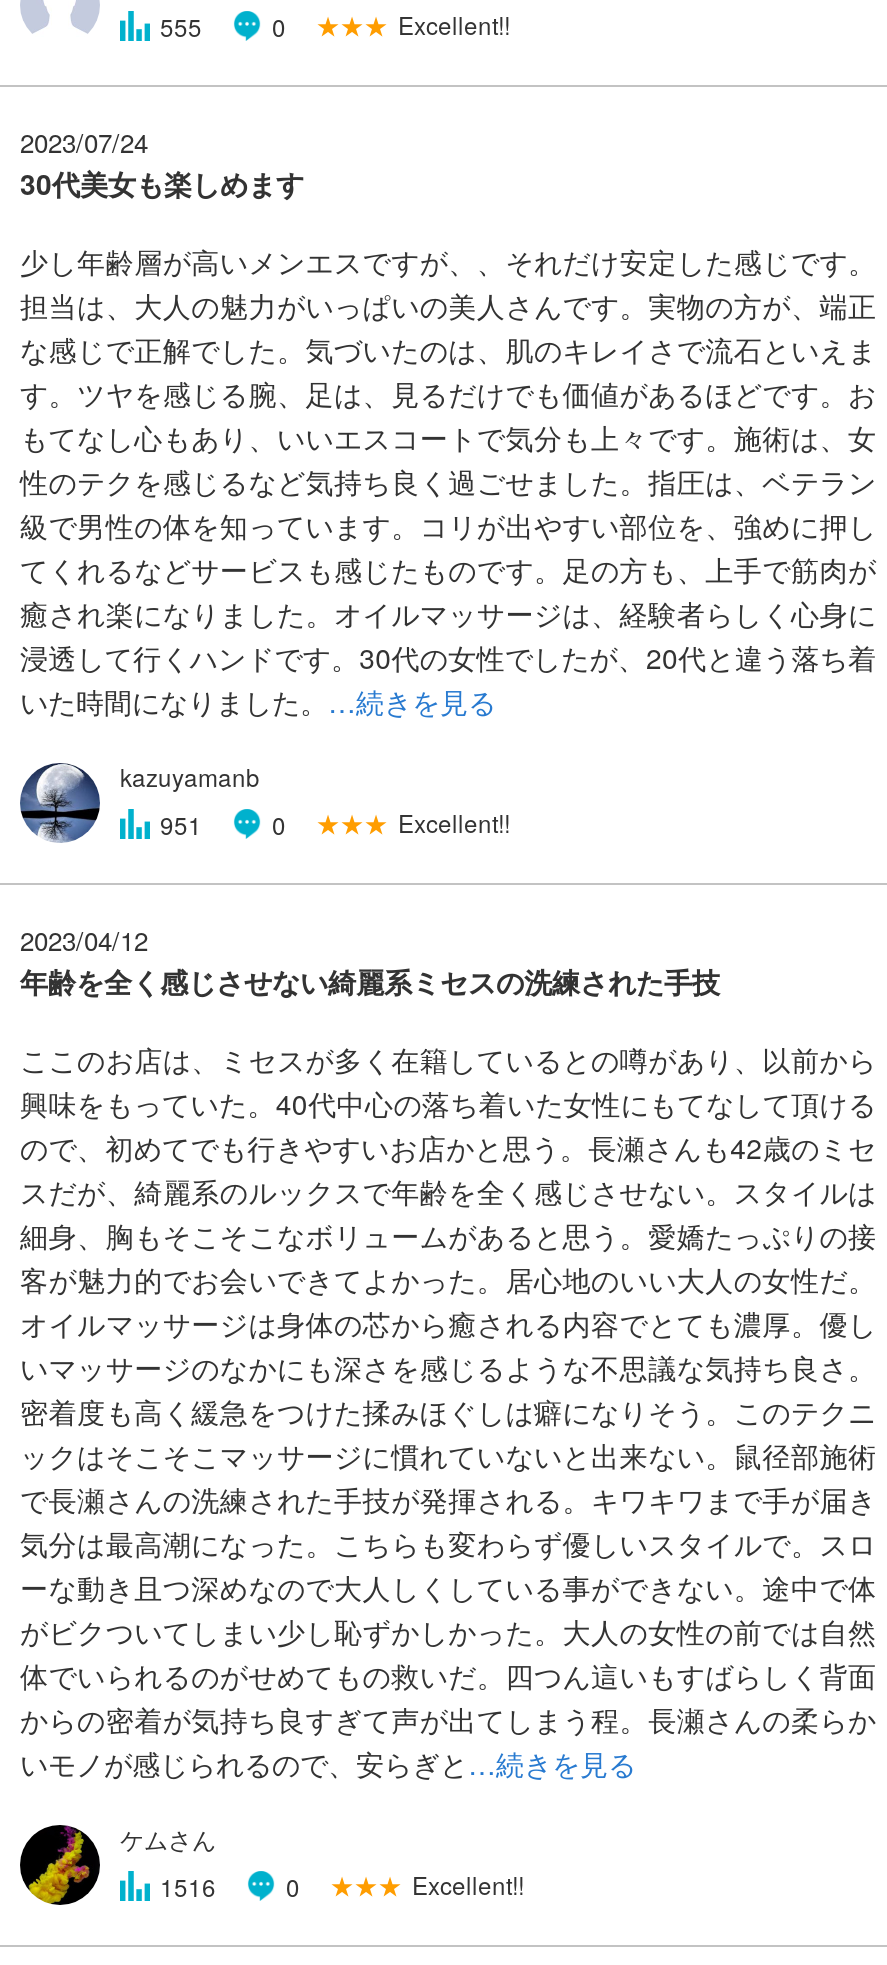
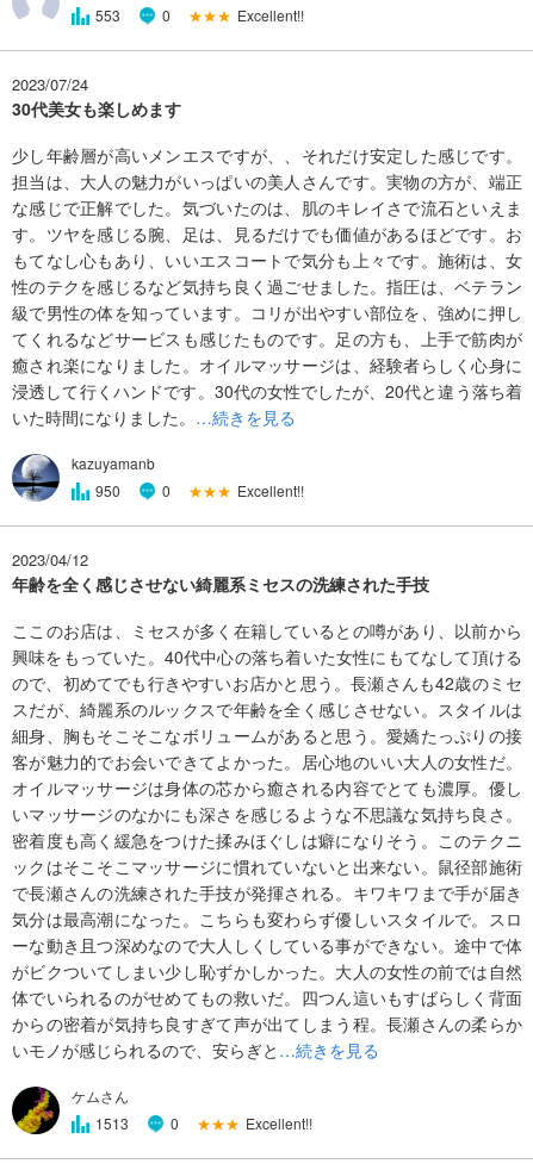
[160,8,202,42] 555 -> [95,5,120,25] 553
[160,806,202,840] 951 -> [95,480,120,500] 950
[160,1868,216,1902] 1516 -> [95,1113,129,1133] 1513

